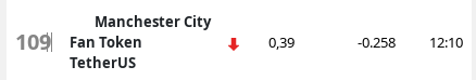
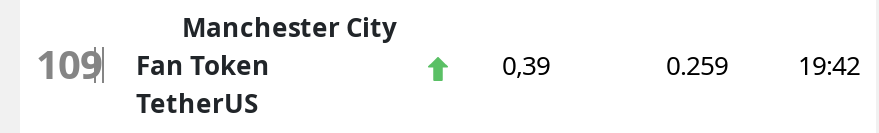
[358,32,396,52] -0.258 -> [666,47,728,83] 0.259
[429,32,463,52] 12:10 -> [798,47,860,83] 19:42

